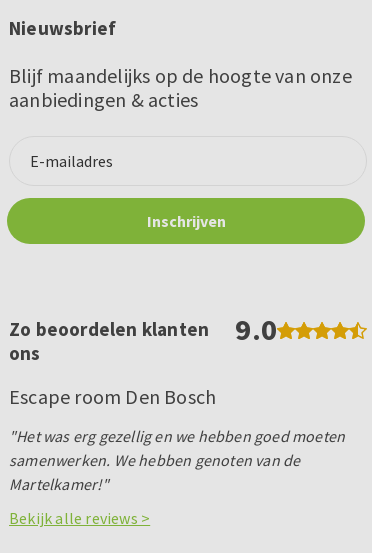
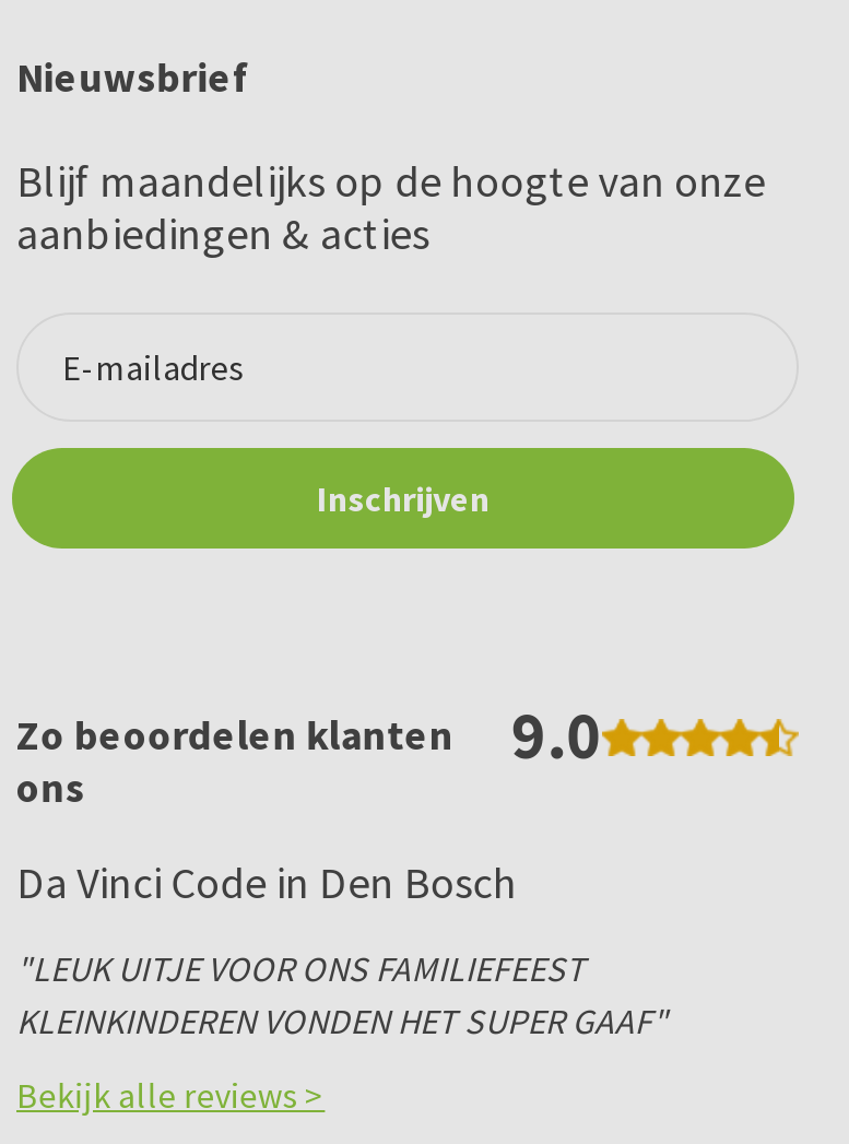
[9,384,216,409] Escape room Den Bosch -> [16,854,517,908] Da Vinci Code in Den Bosch
[9,426,345,494] "Het was erg gezellig en we hebben goed moeten | samenwerken. We hebben genoten van de | Martelkamer!" -> [16,946,668,1042] "LEUK UITJE VOOR ONS FAMILIEFEEST | KLEINKINDEREN VONDEN HET SUPER GAAF"

